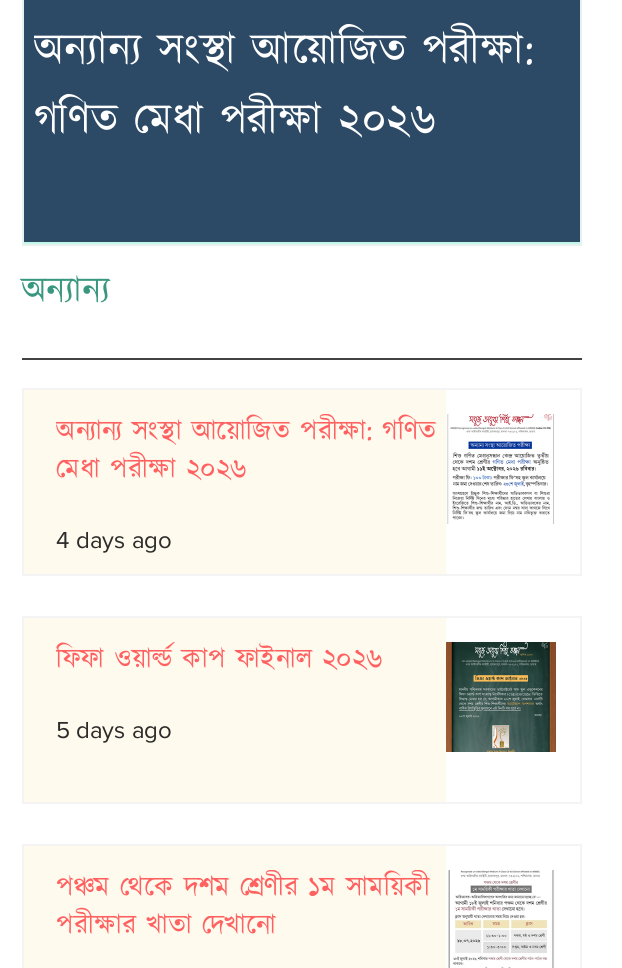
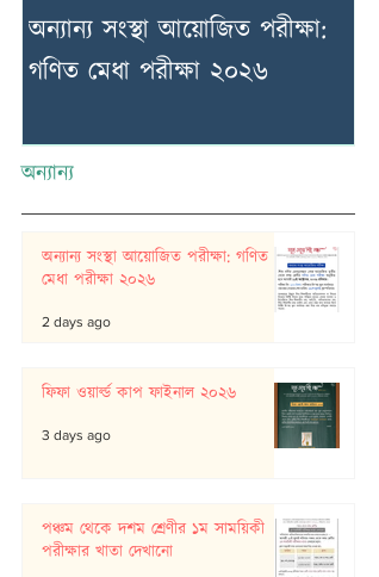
[56,525,172,553] 4 days ago -> [42,313,111,330] 2 days ago
[56,715,172,743] 5 days ago -> [42,426,111,443] 3 days ago

